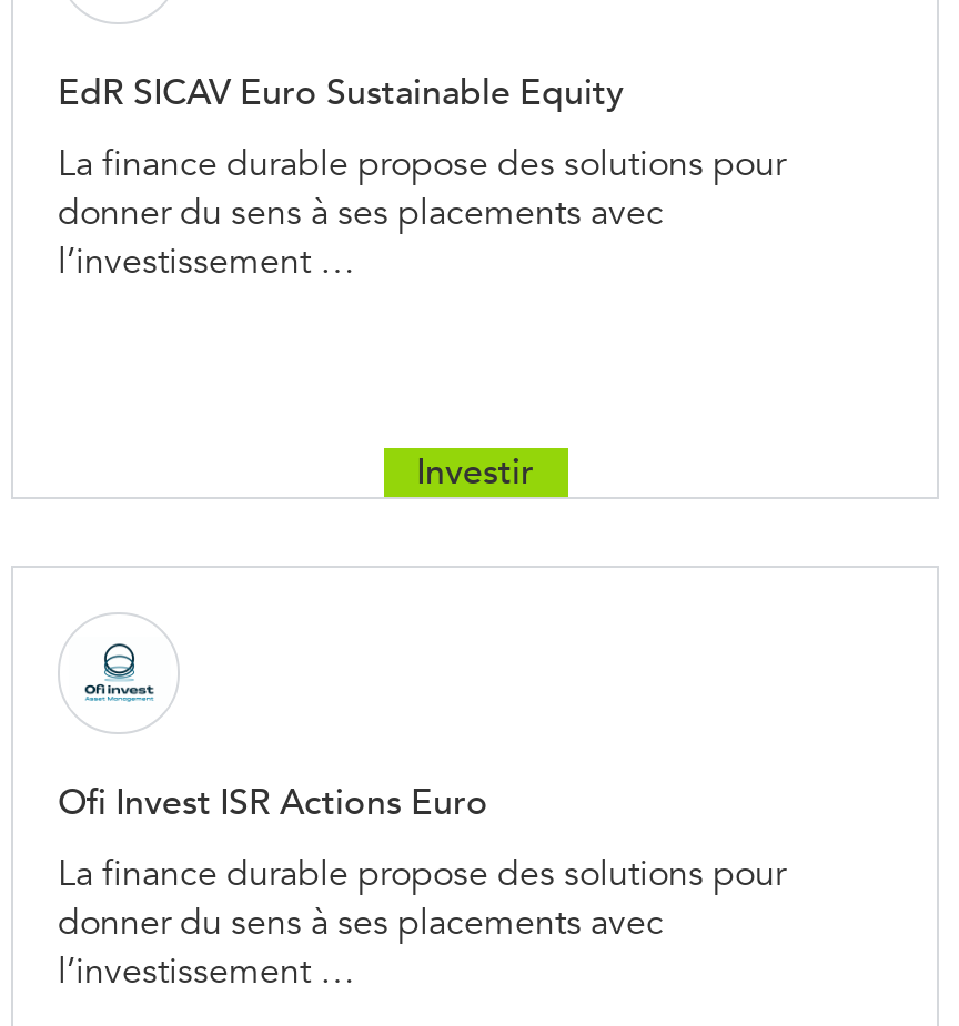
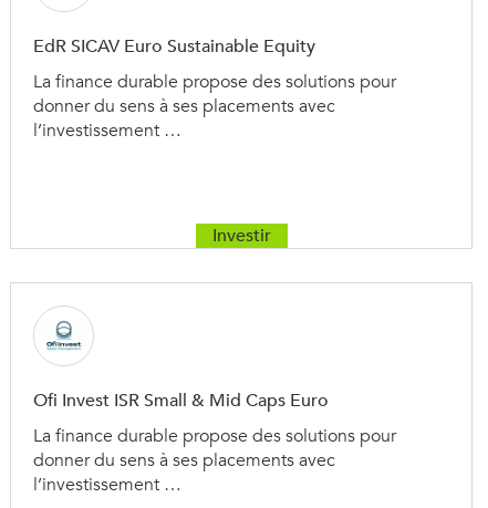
[58,778,488,825] Ofi Invest ISR Actions Euro -> [33,388,329,411] Ofi Invest ISR Small & Mid Caps Euro

